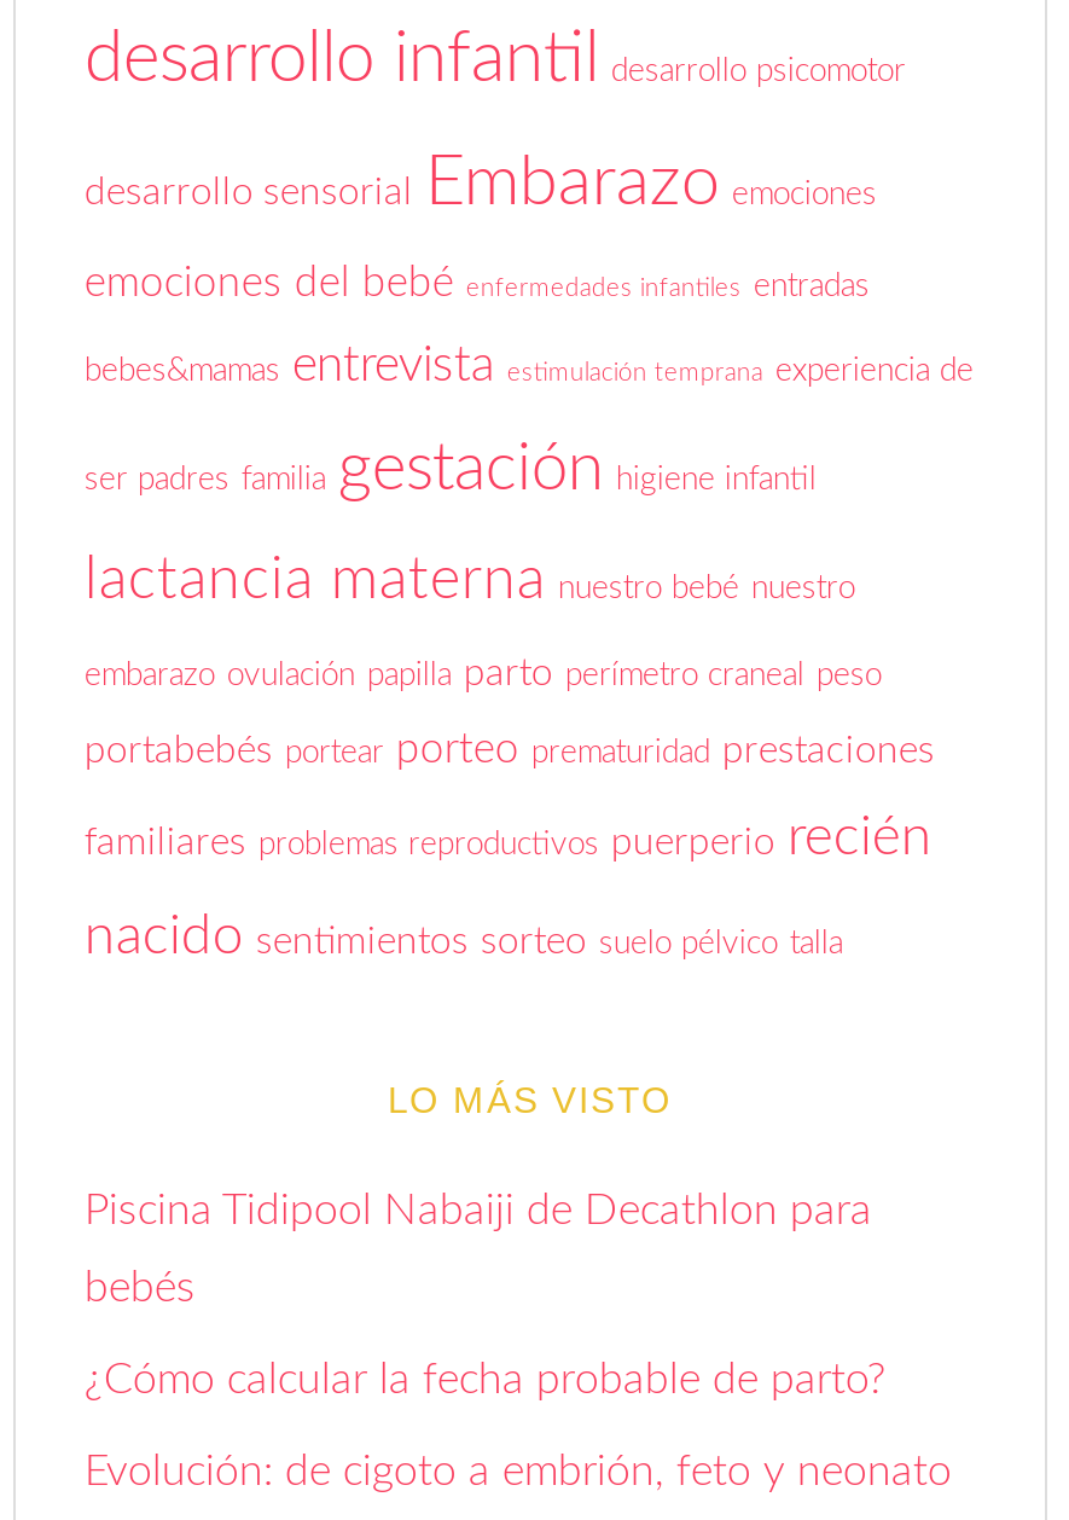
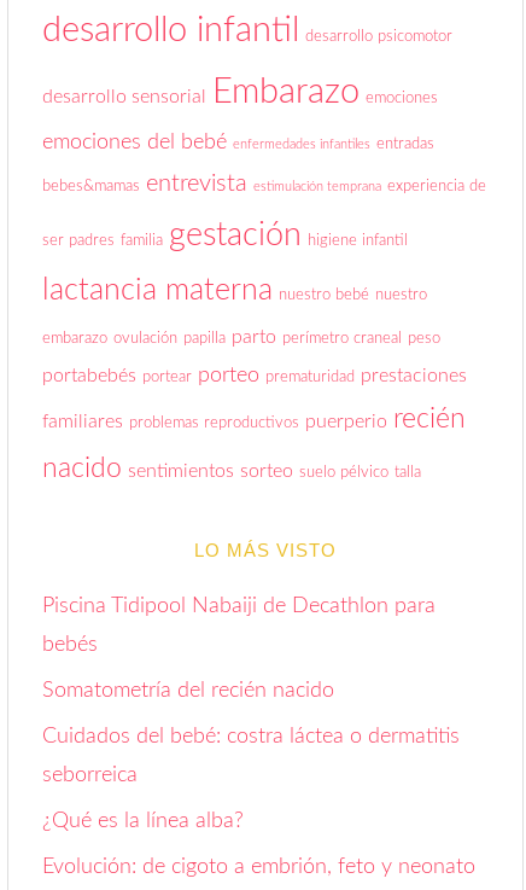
[84,1360,886,1404] ¿Cómo calcular la fecha probable de parto? -> [43,680,460,833] Somatometría del recién nacido | Cuidados del bebé: costra láctea o dermatitis | seborreica | ¿Qué es la línea alba?

